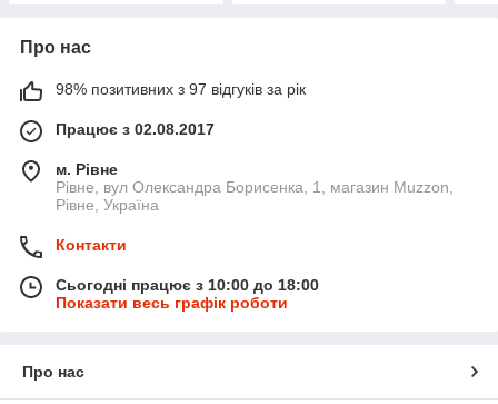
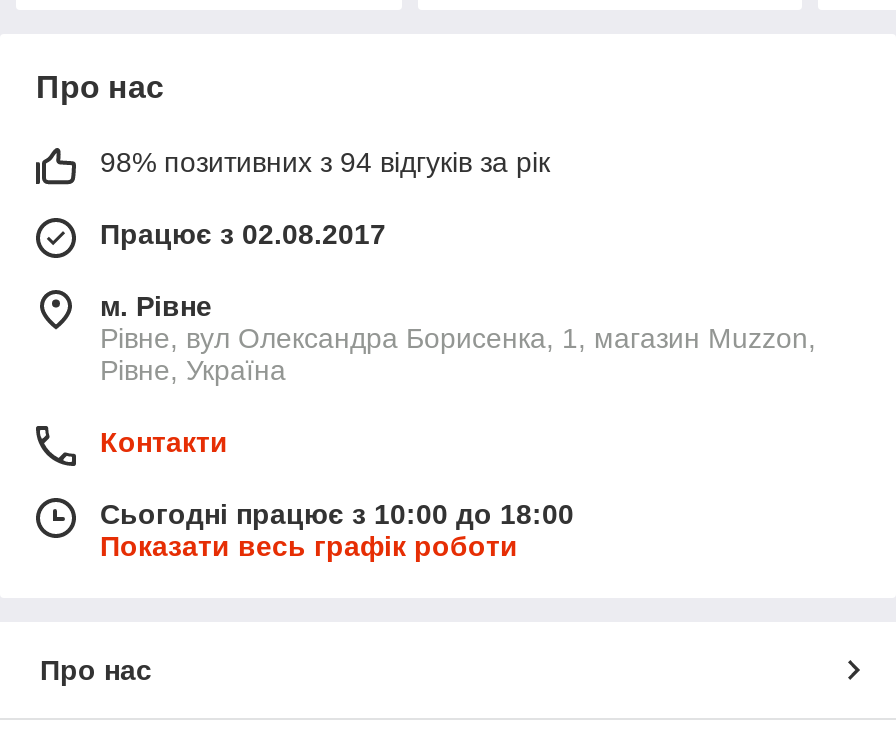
[56,80,306,98] 98% позитивних з 97 відгуків за рік -> [100,146,550,178] 98% позитивних з 94 відгуків за рік

